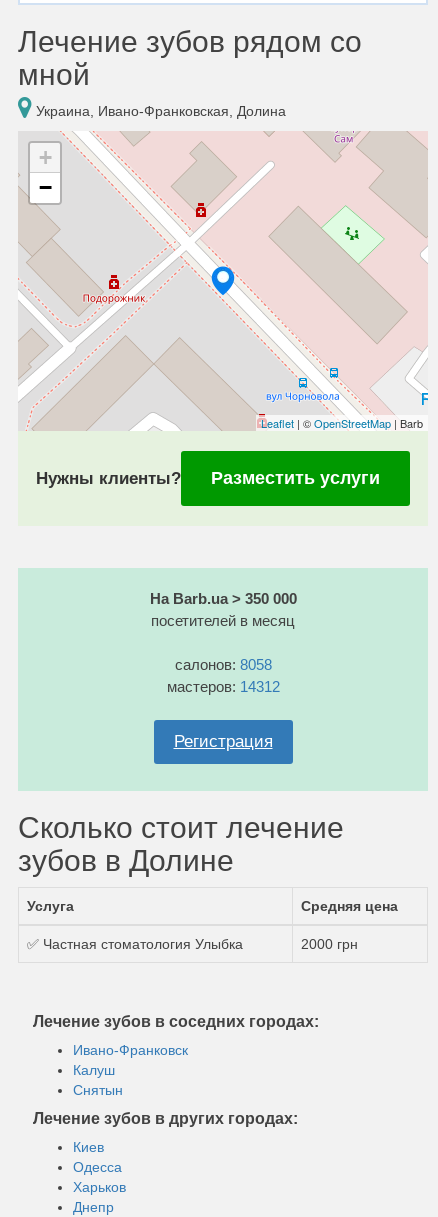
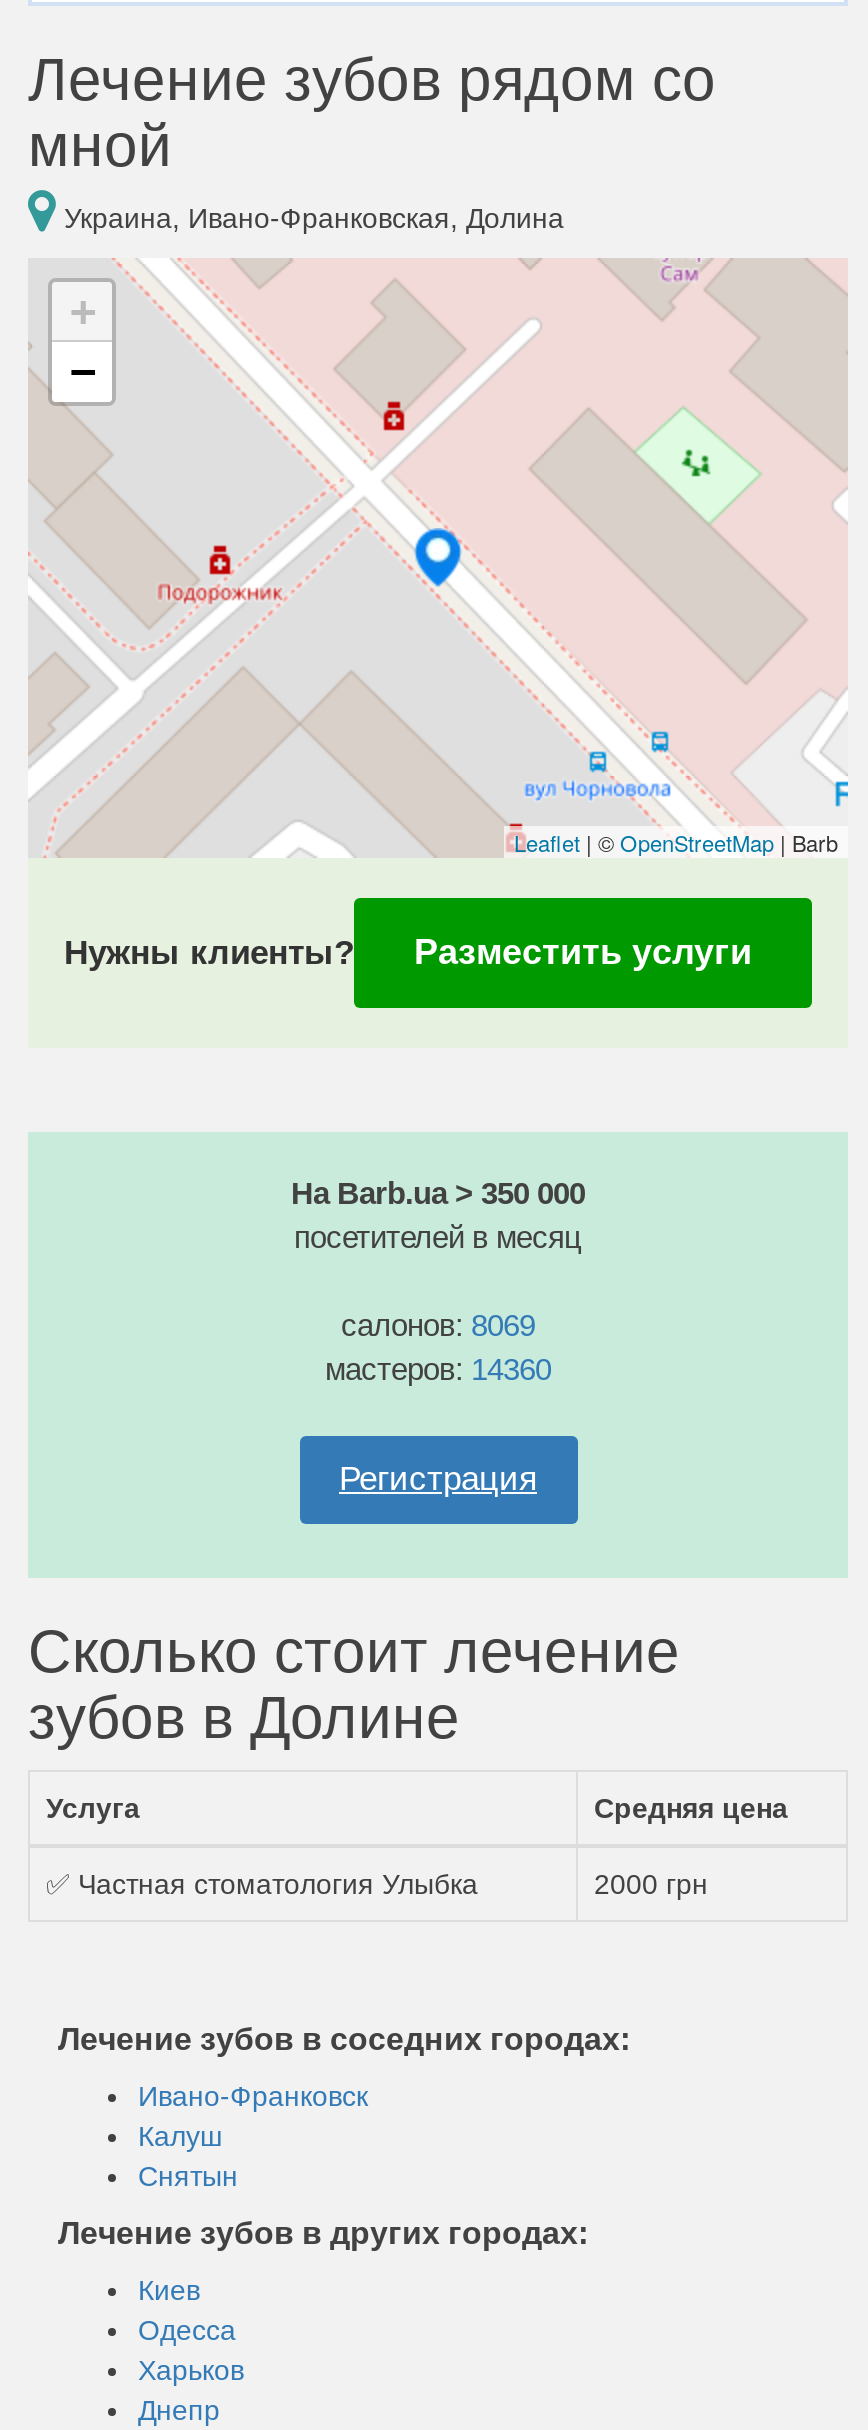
[174,656,271,673] салонов: 8058 -> [341,1308,535,1342] салонов: 8069
[166,678,279,695] мастеров: 14312 -> [325,1352,551,1386] мастеров: 14360

